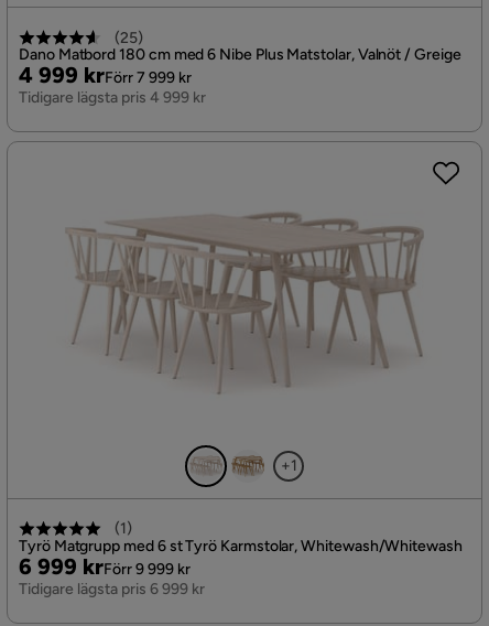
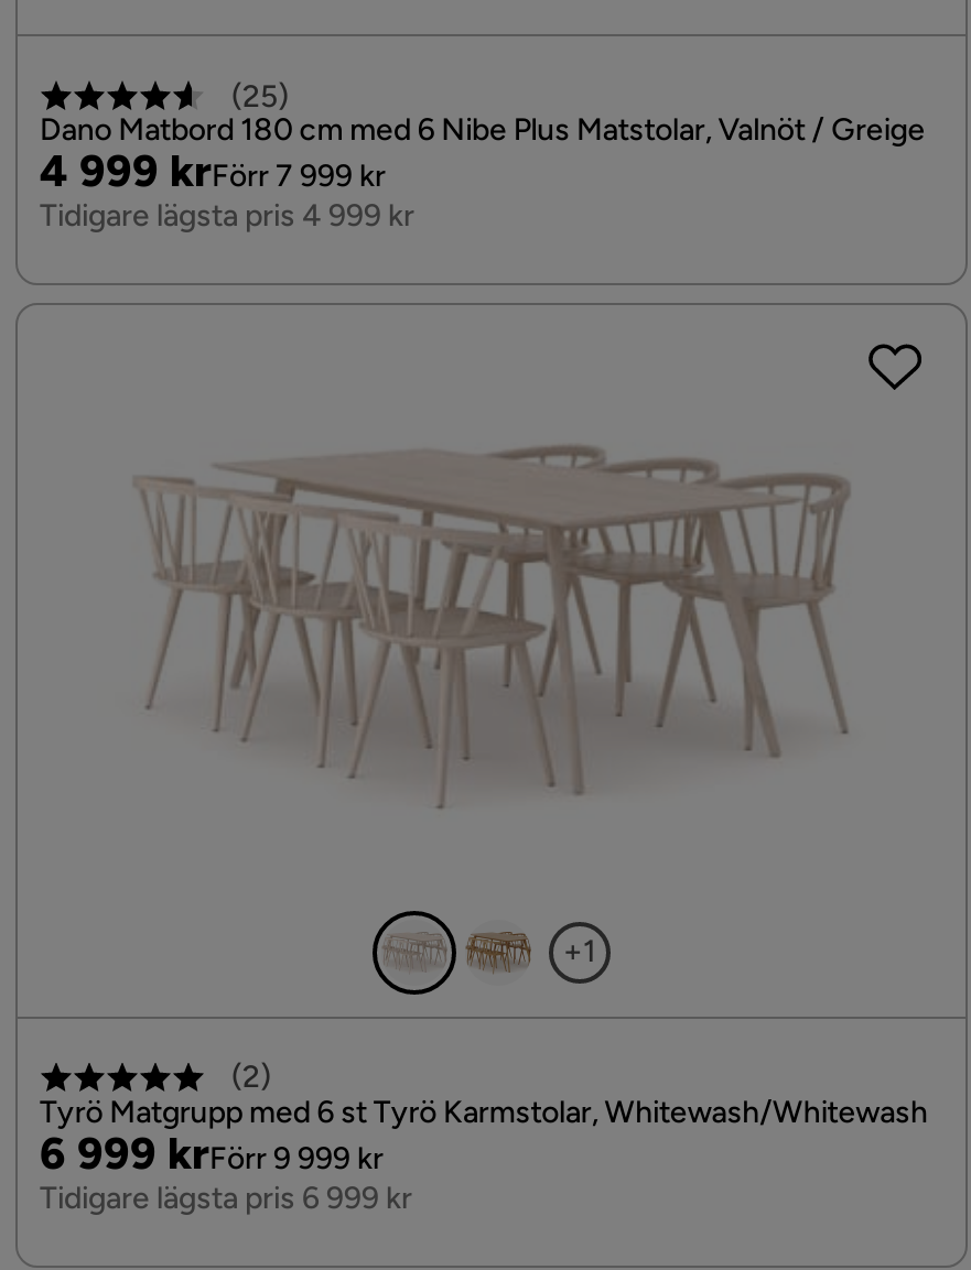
[115,519,132,538] (1) -> [231,1059,271,1096] (2)

